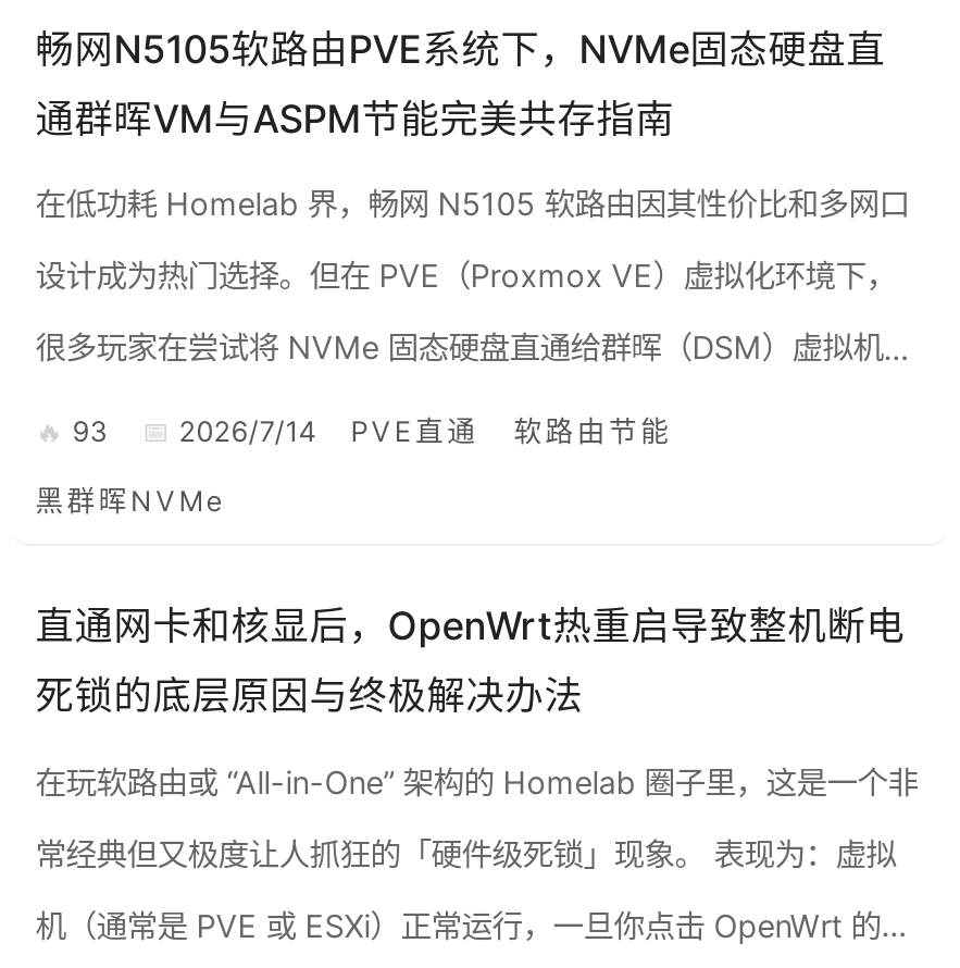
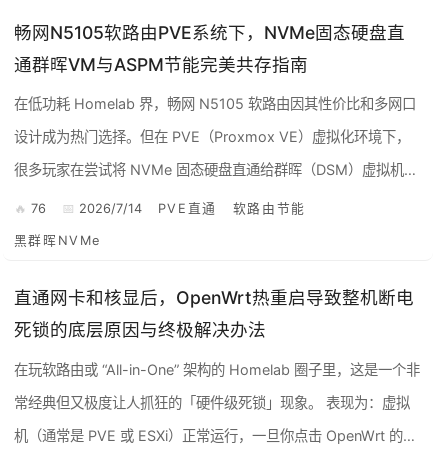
[72,415,107,448] 93 -> [31,201,46,216] 76

